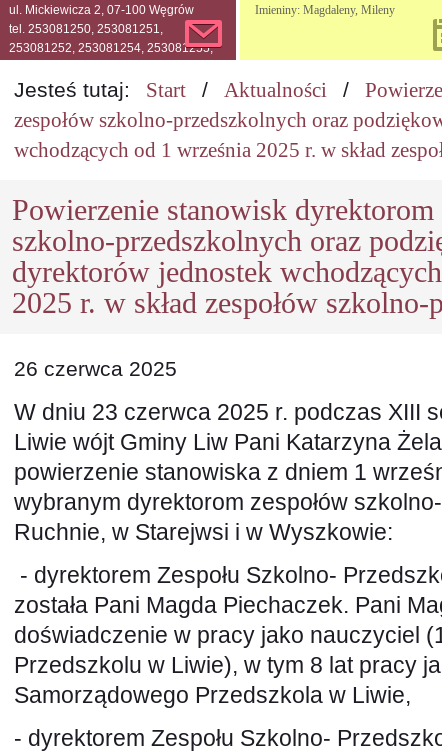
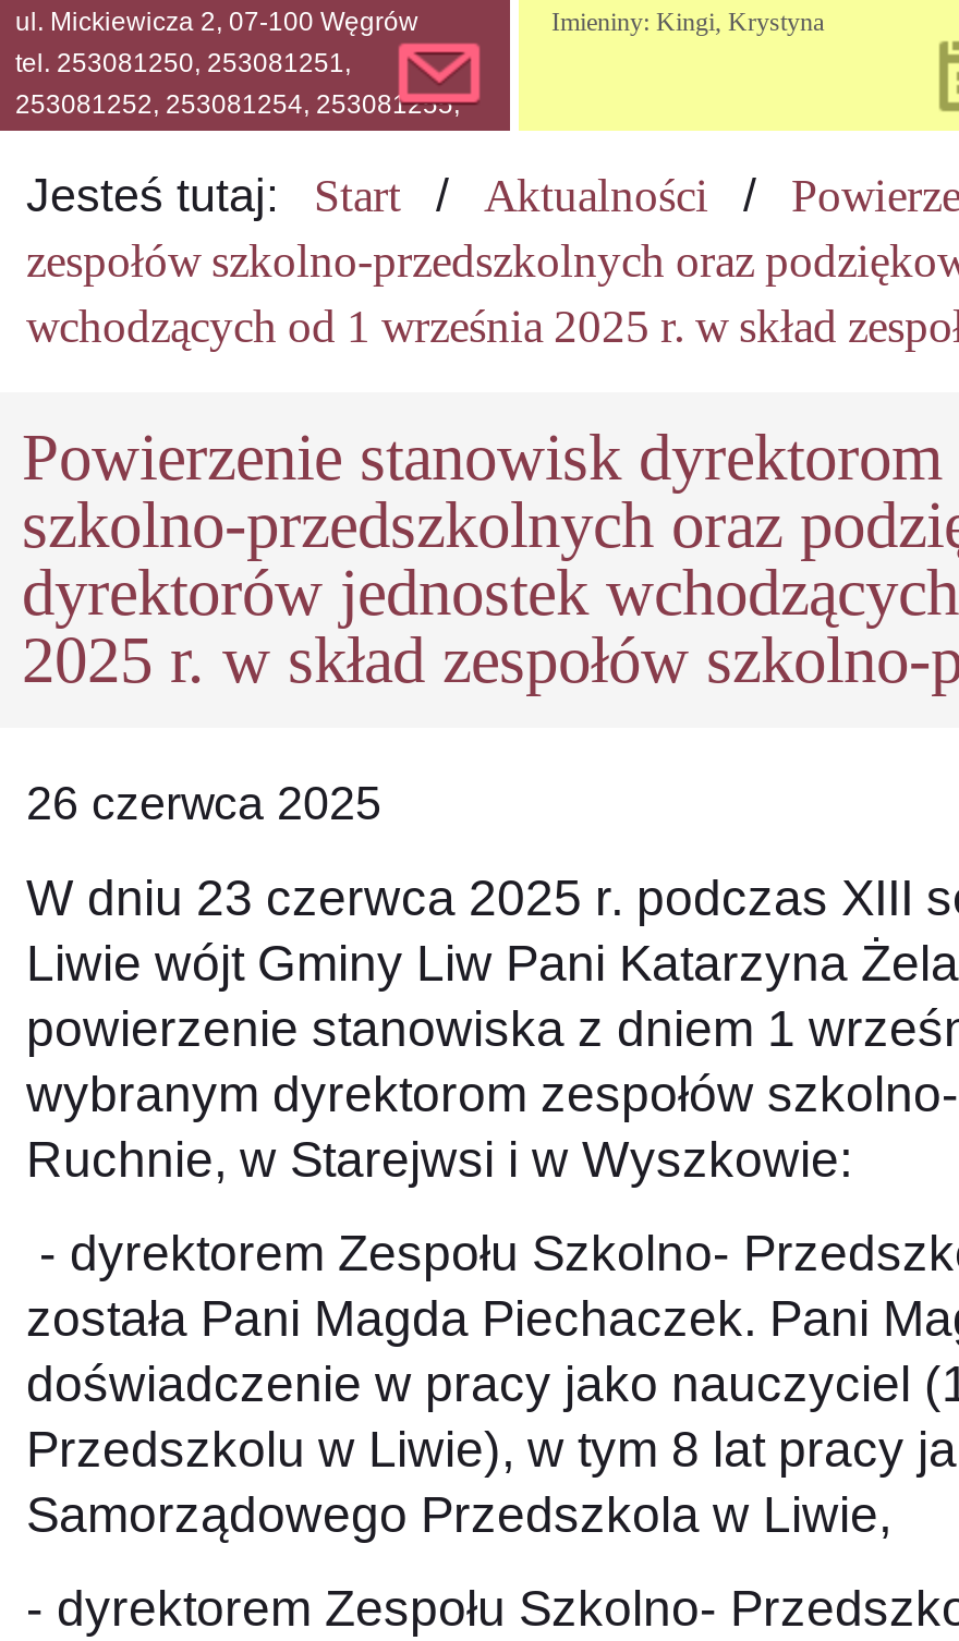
[255,3,395,17] Imieniny: Magdaleny, Mileny -> [551,7,824,37] Imieniny: Kingi, Krystyna

